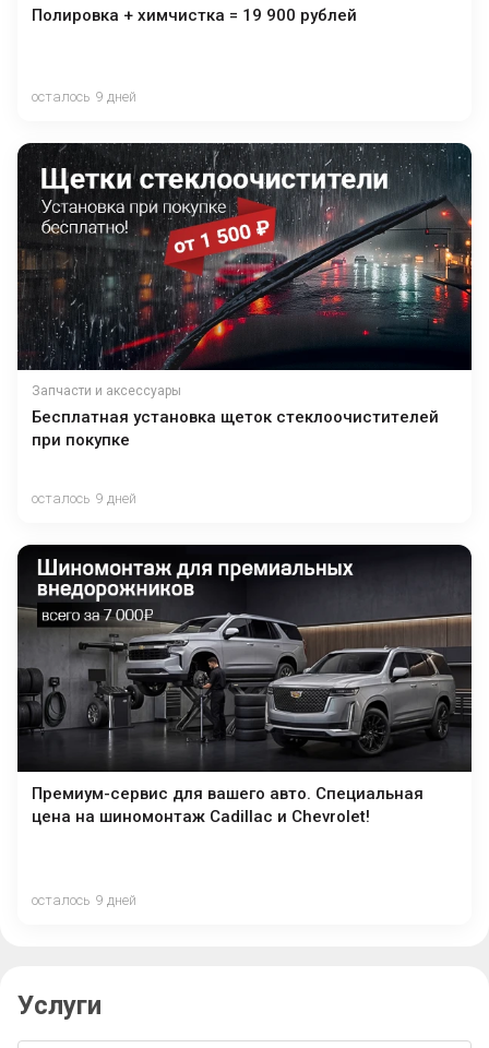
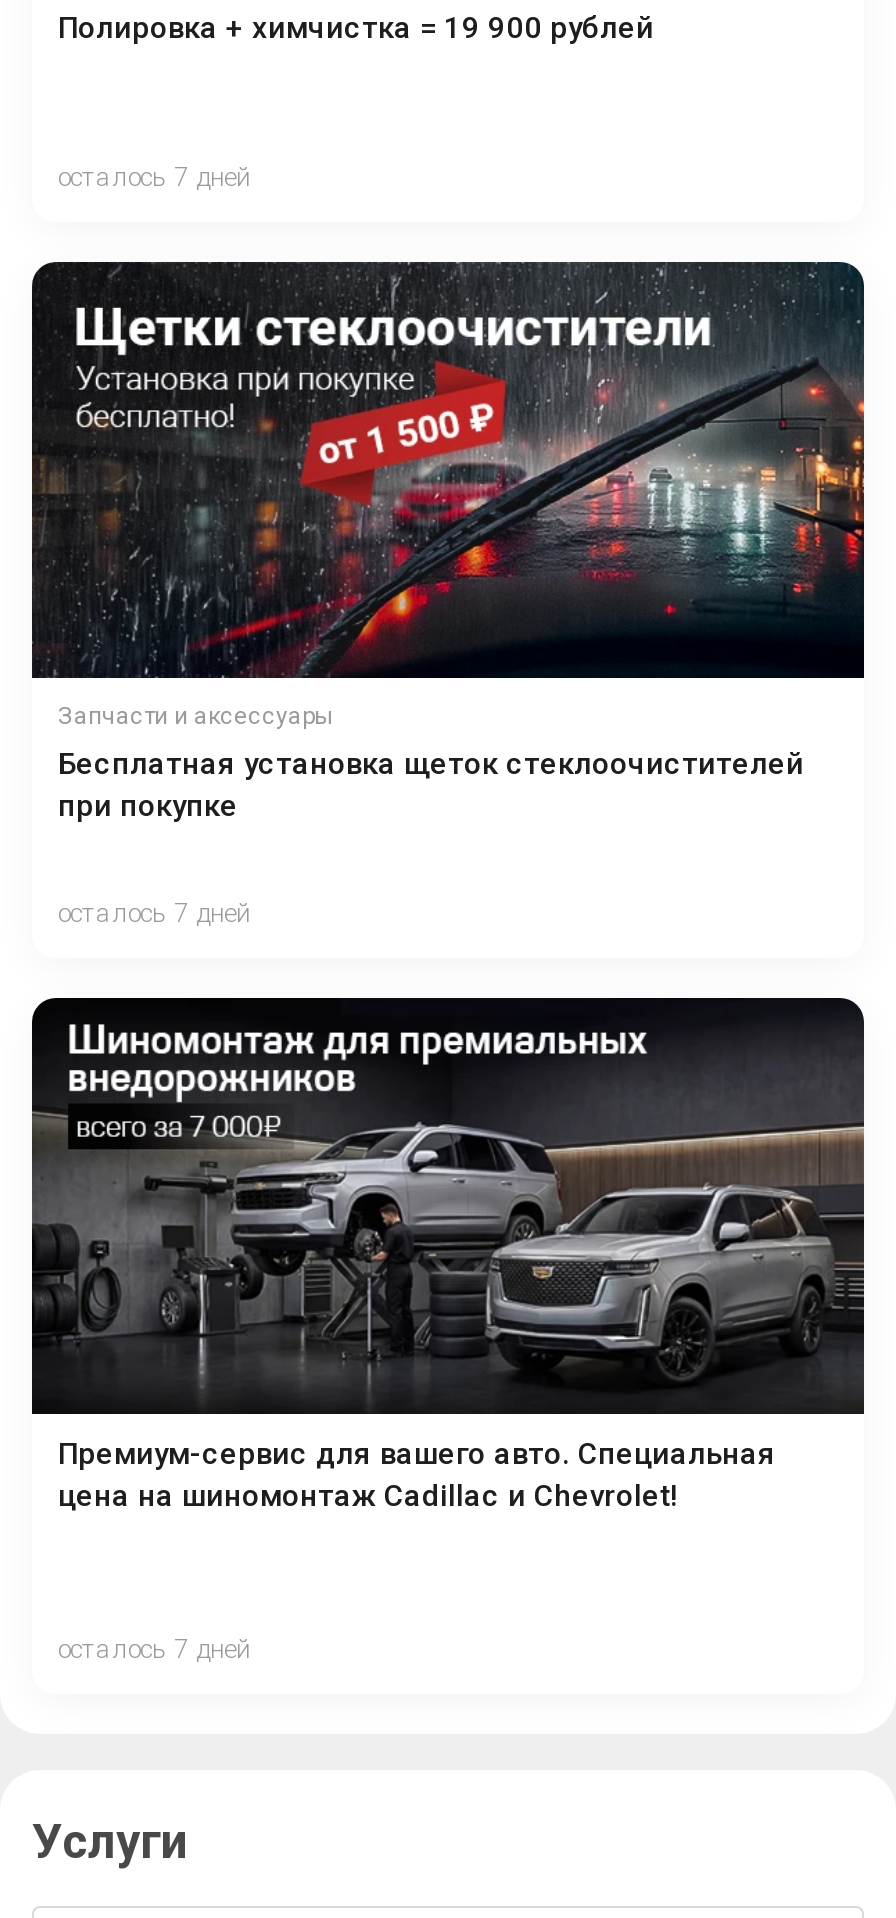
[32,88,136,105] осталось 9 дней -> [58,162,250,192] осталось 7 дней
[32,490,136,507] осталось 9 дней -> [58,898,250,928] осталось 7 дней
[32,892,136,908] осталось 9 дней -> [58,1634,250,1664] осталось 7 дней

